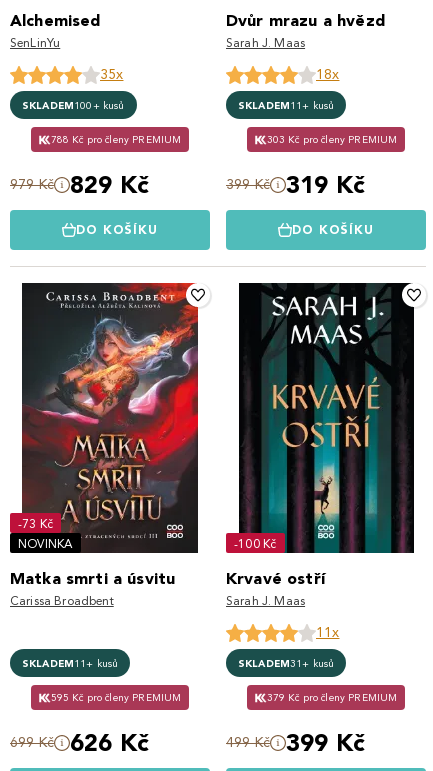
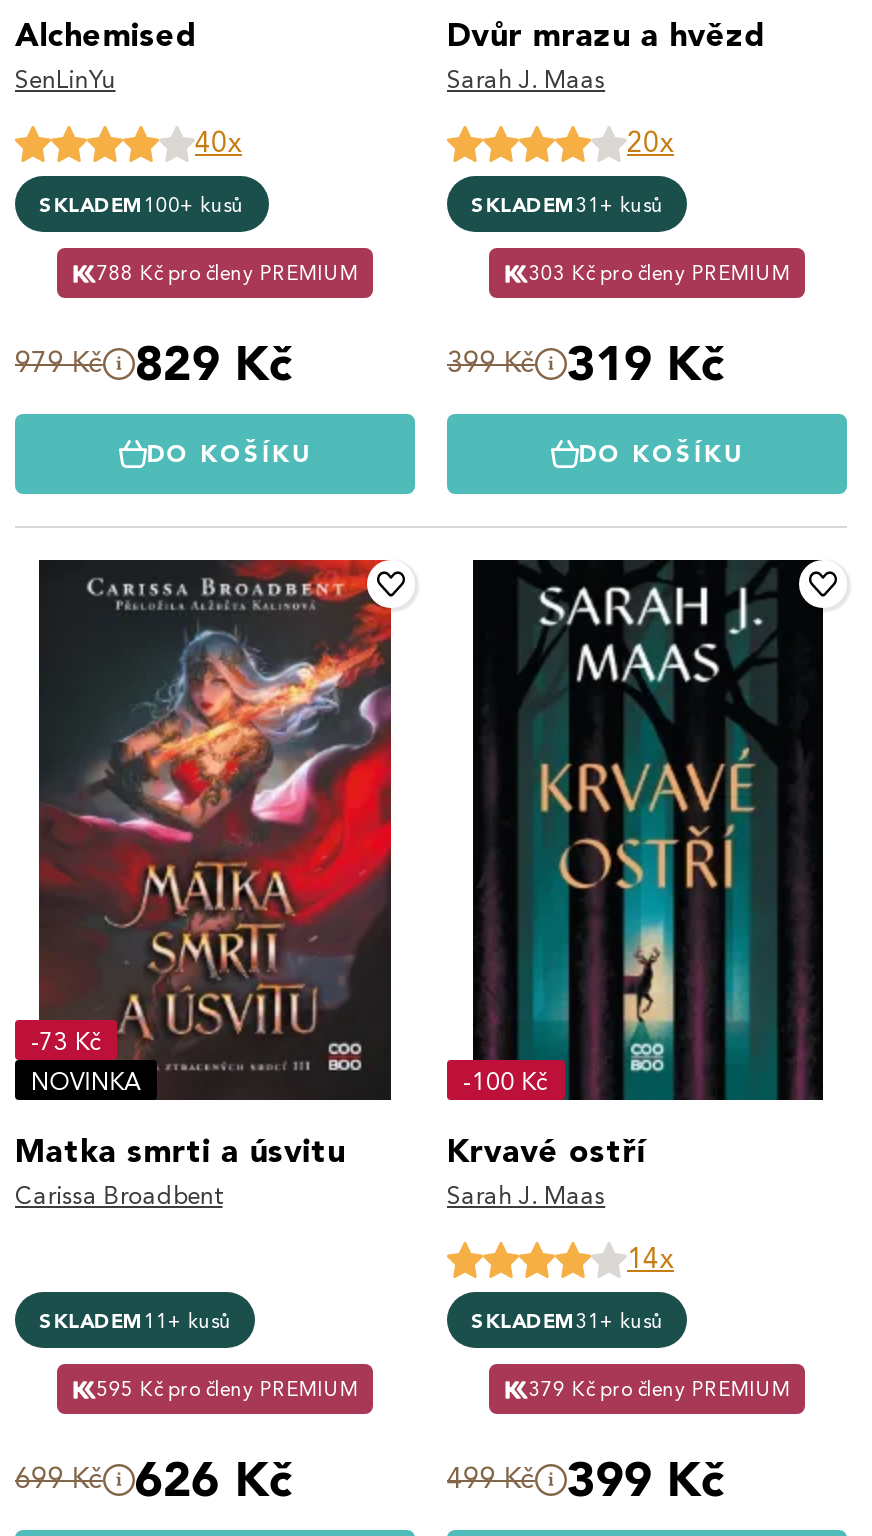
[100,66,123,83] 35x -> [195,126,242,160] 40x
[316,66,339,83] 18x -> [627,126,674,160] 20x
[238,98,334,111] SKLADEM 11+ kusů -> [471,191,664,217] SKLADEM 31+ kusů
[316,624,339,641] 11x -> [627,1242,674,1276] 14x

